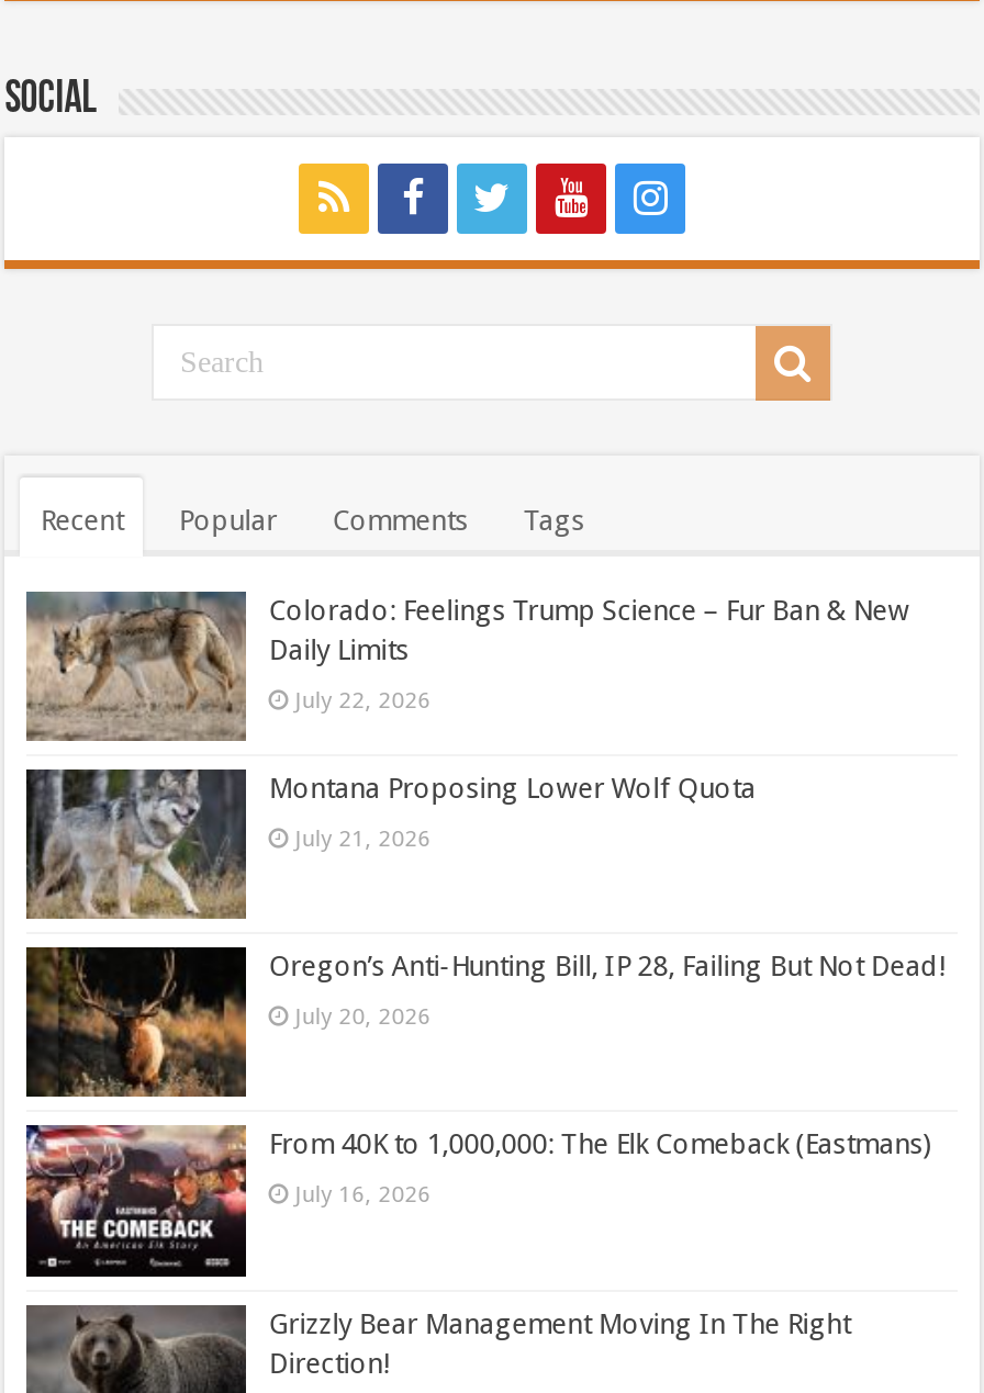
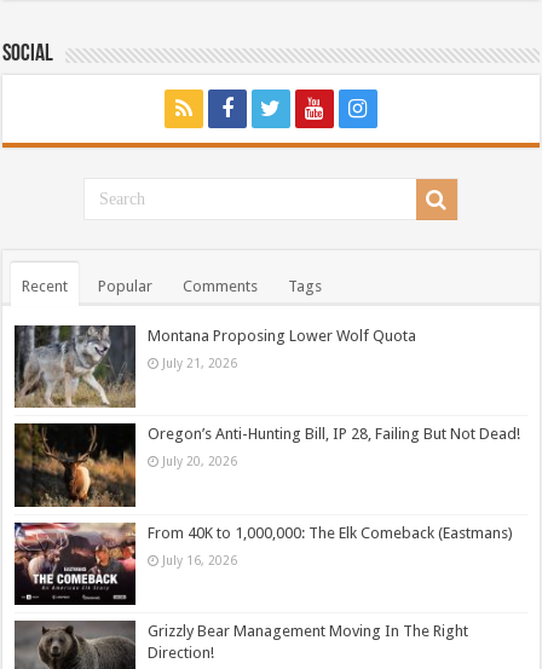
[26,591,910,740] [image] | Colorado: Feelings Trump Science – Fur Ban & New | Daily Limits | July 22, 2026 -> none

